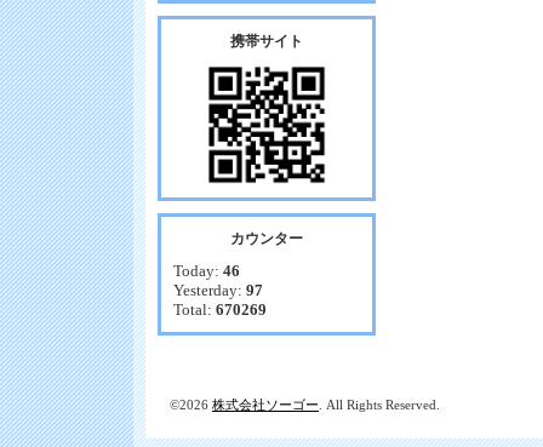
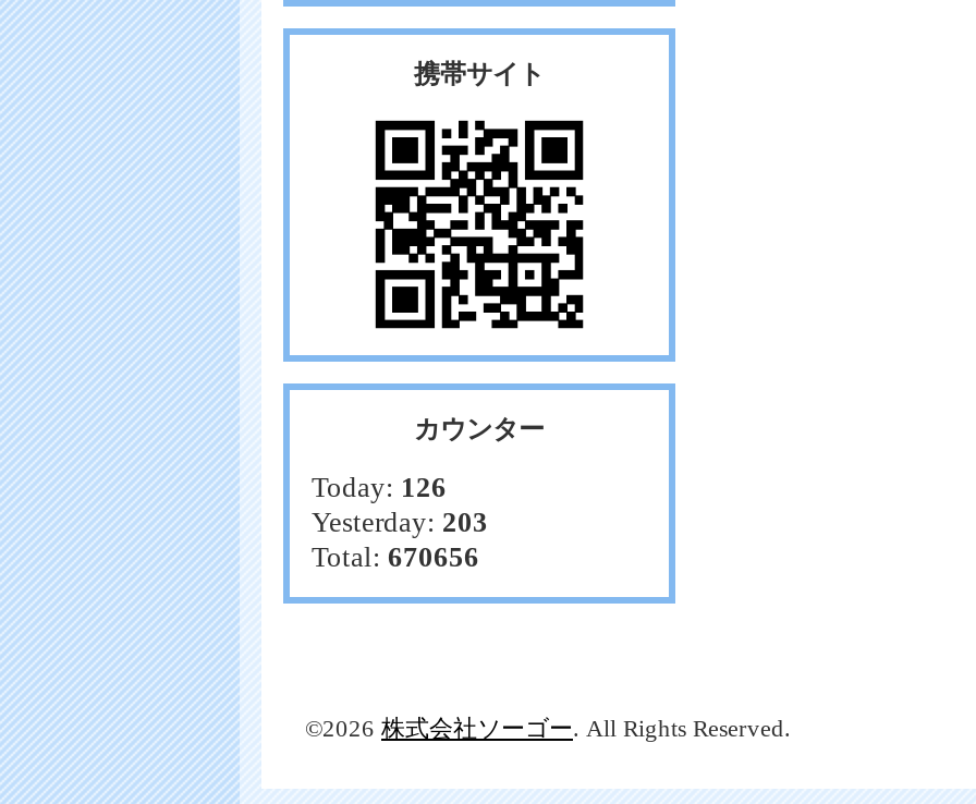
[173,262,240,280] Today: 46 -> [312,471,447,503] Today: 126
[173,281,263,299] Yesterday: 97 -> [312,505,488,538] Yesterday: 203
[173,300,267,319] Total: 670269 -> [312,540,479,573] Total: 670656

